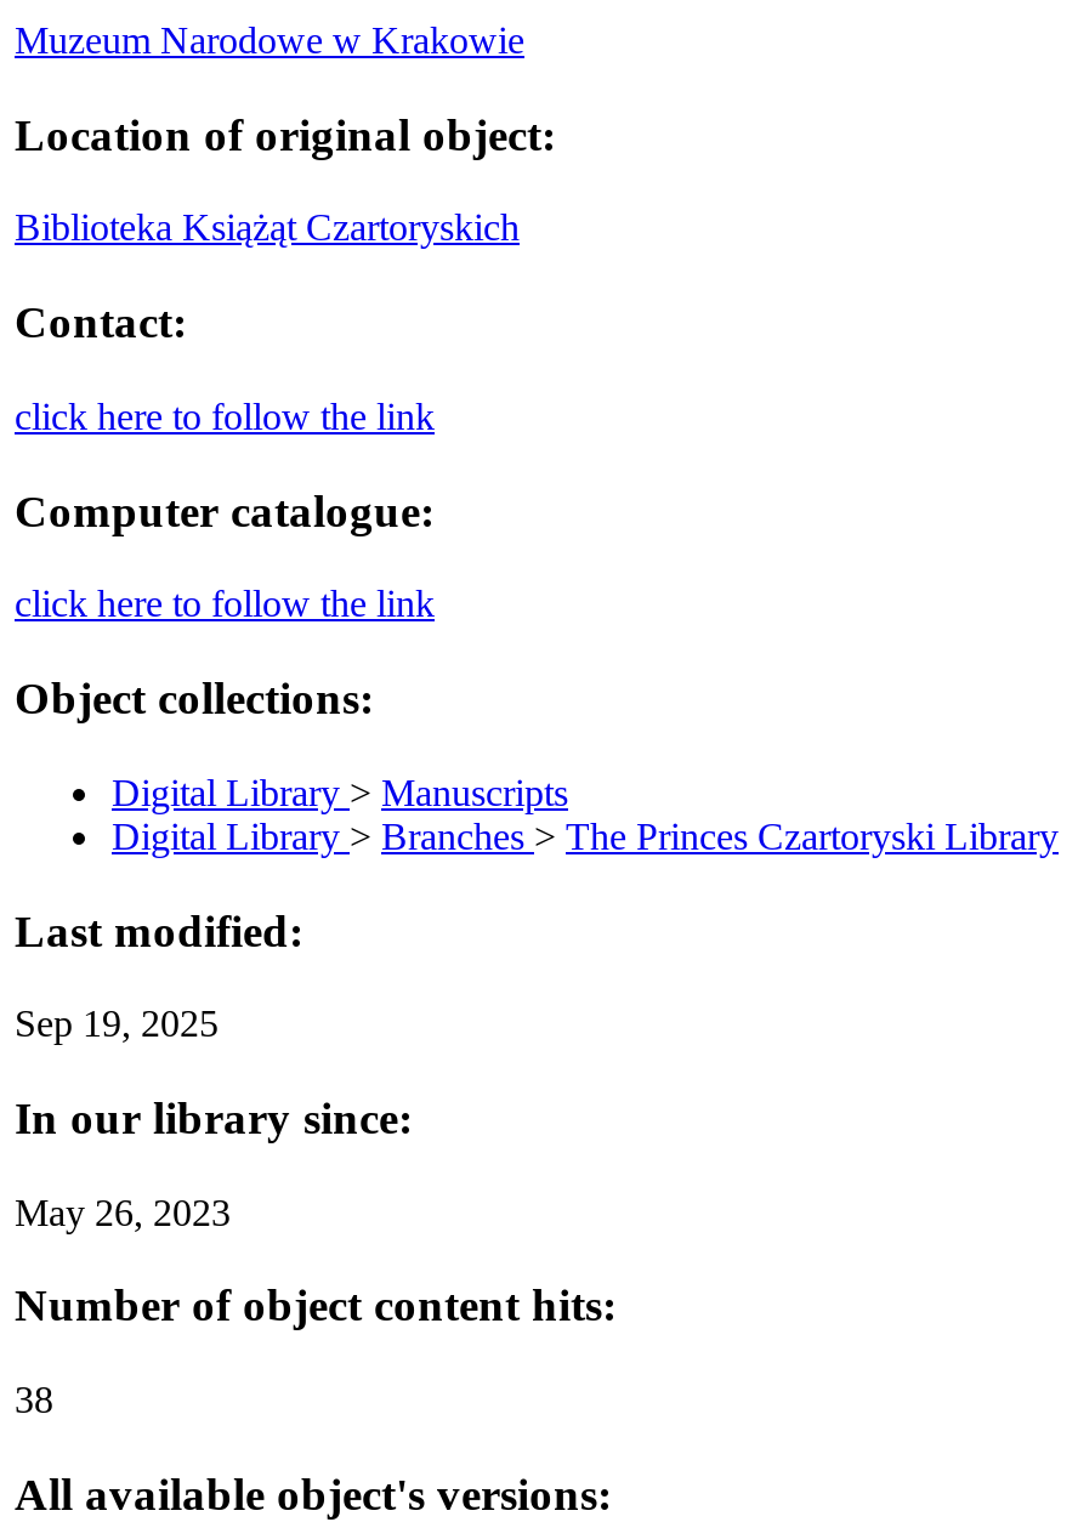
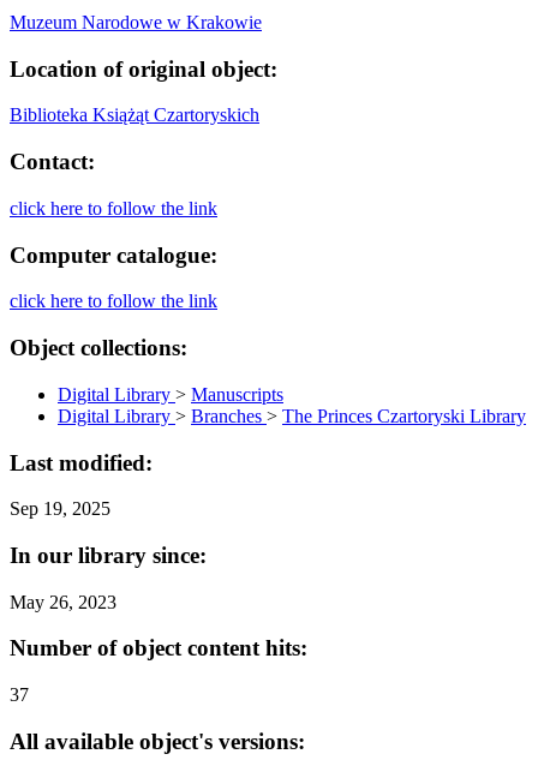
[15,1379,53,1420] 38 -> [10,684,29,705] 37

